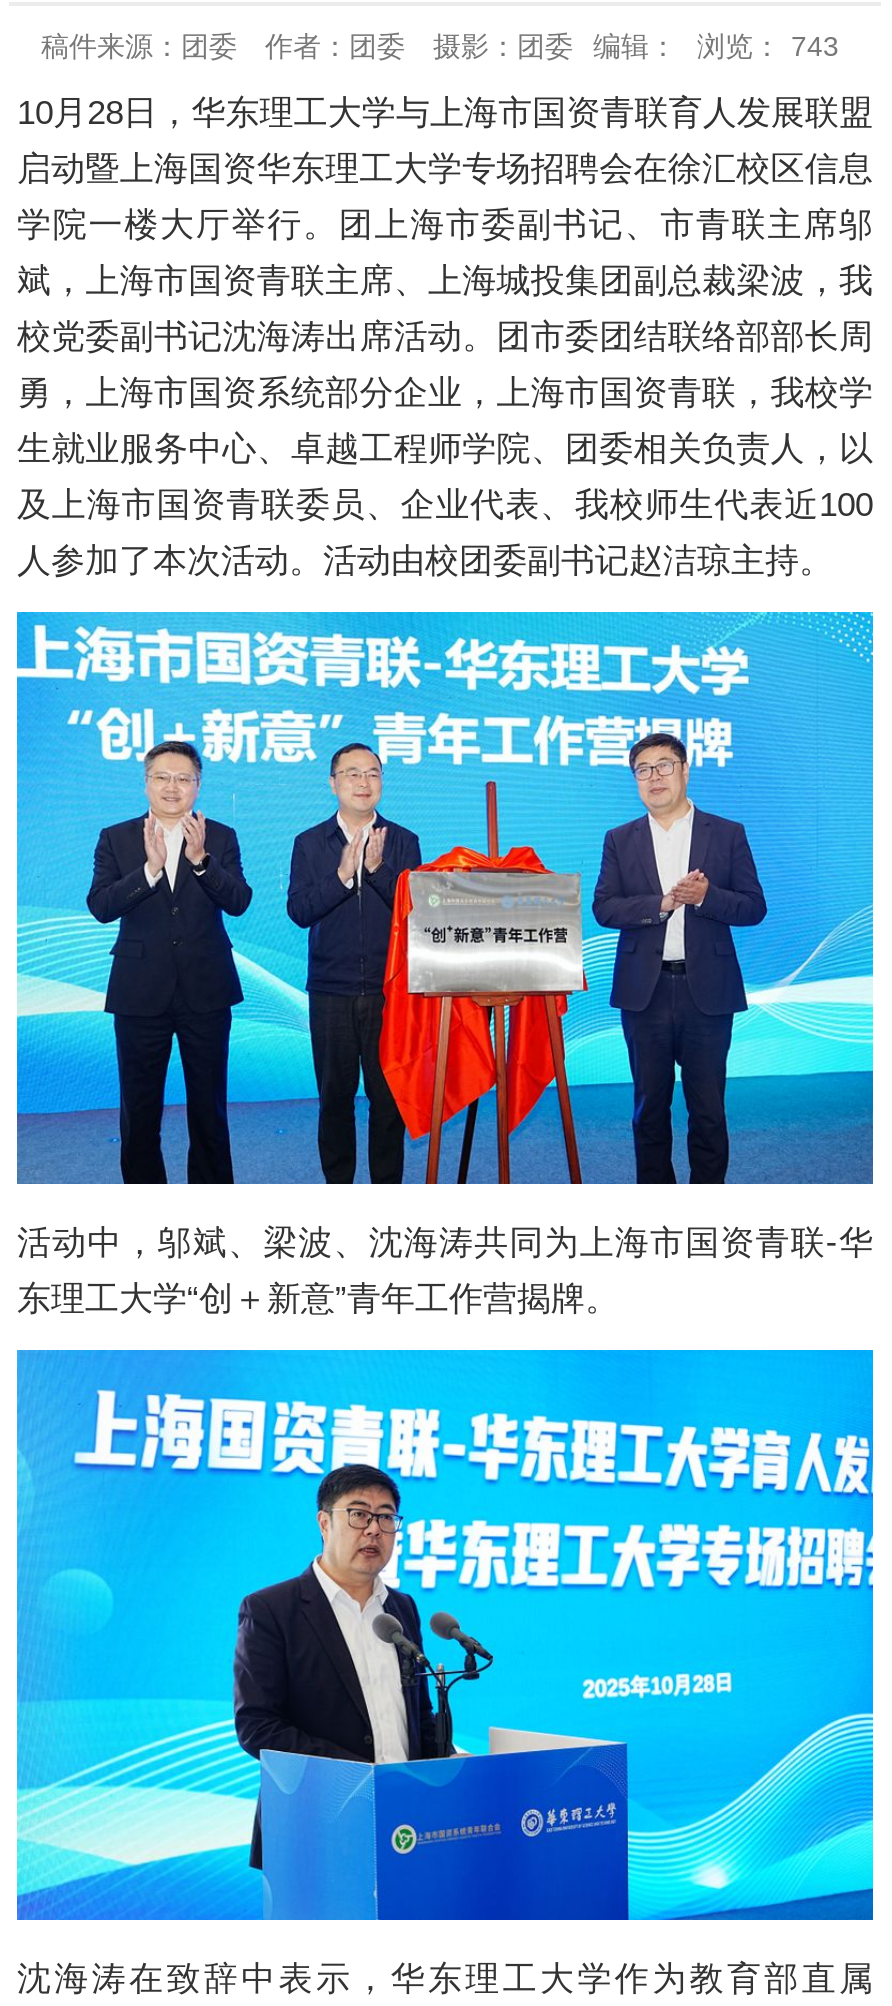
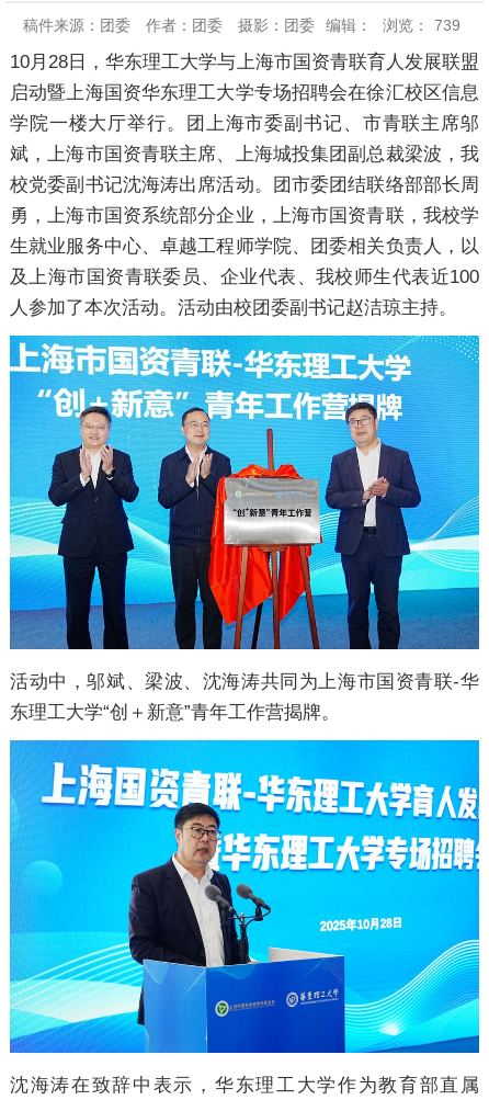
[41,31,839,63] 稿件来源：团委 作者：团委 摄影：团委 编辑： 浏览： 743 -> [23,17,460,34] 稿件来源：团委 作者：团委 摄影：团委 编辑： 浏览： 739

